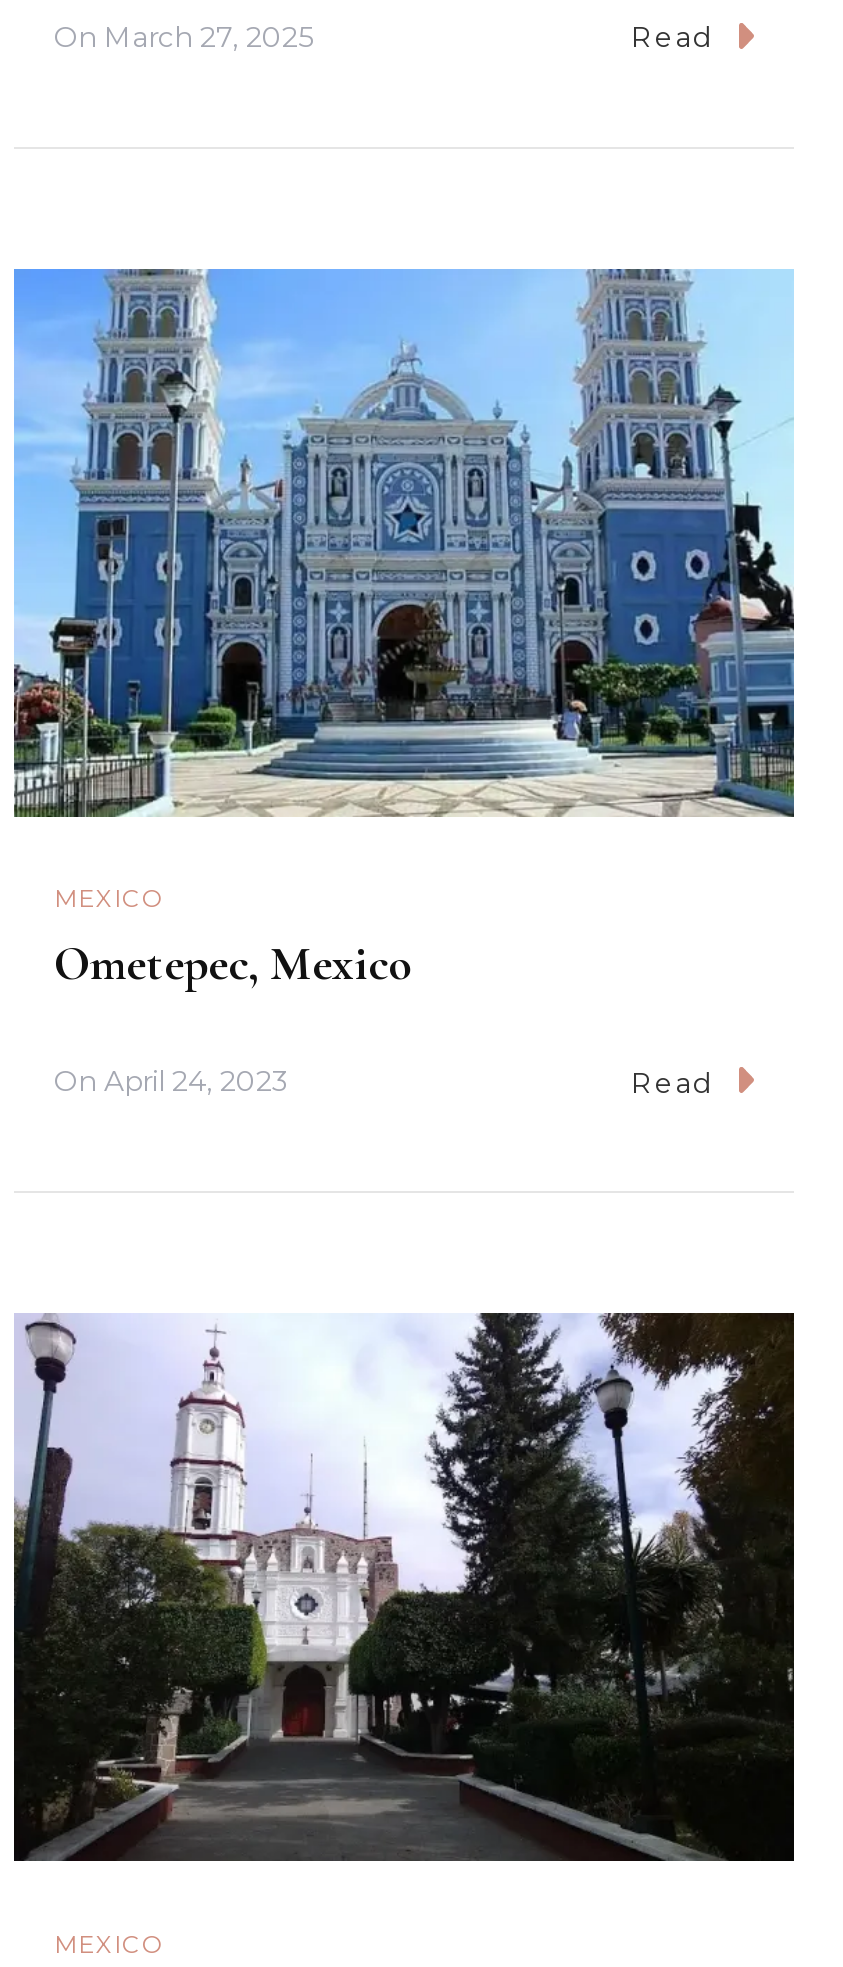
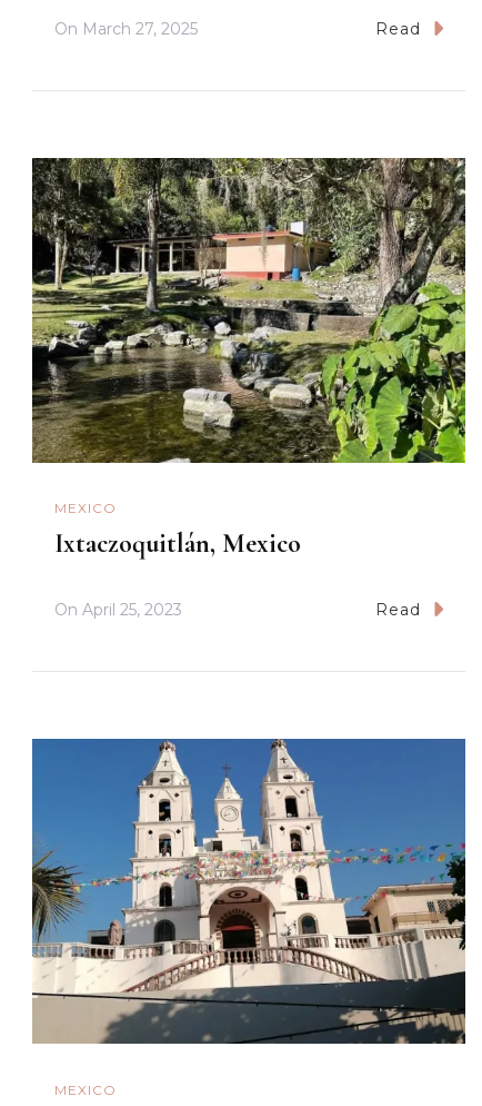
[12,267,796,819] [image] -> [31,157,466,464] [image]
[54,934,412,992] Ometepec, Mexico -> [54,528,301,560] Ixtaczoquitlán, Mexico
[54,1063,288,1099] On April 24, 2023 -> [54,600,182,620] On April 25, 2023
[12,1311,796,1861] [image] -> [31,738,466,1045] [image]

